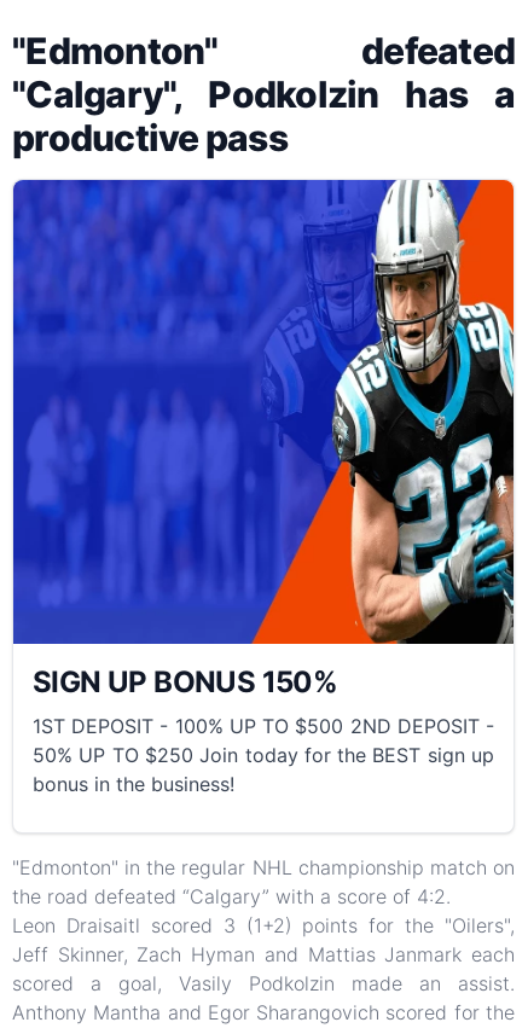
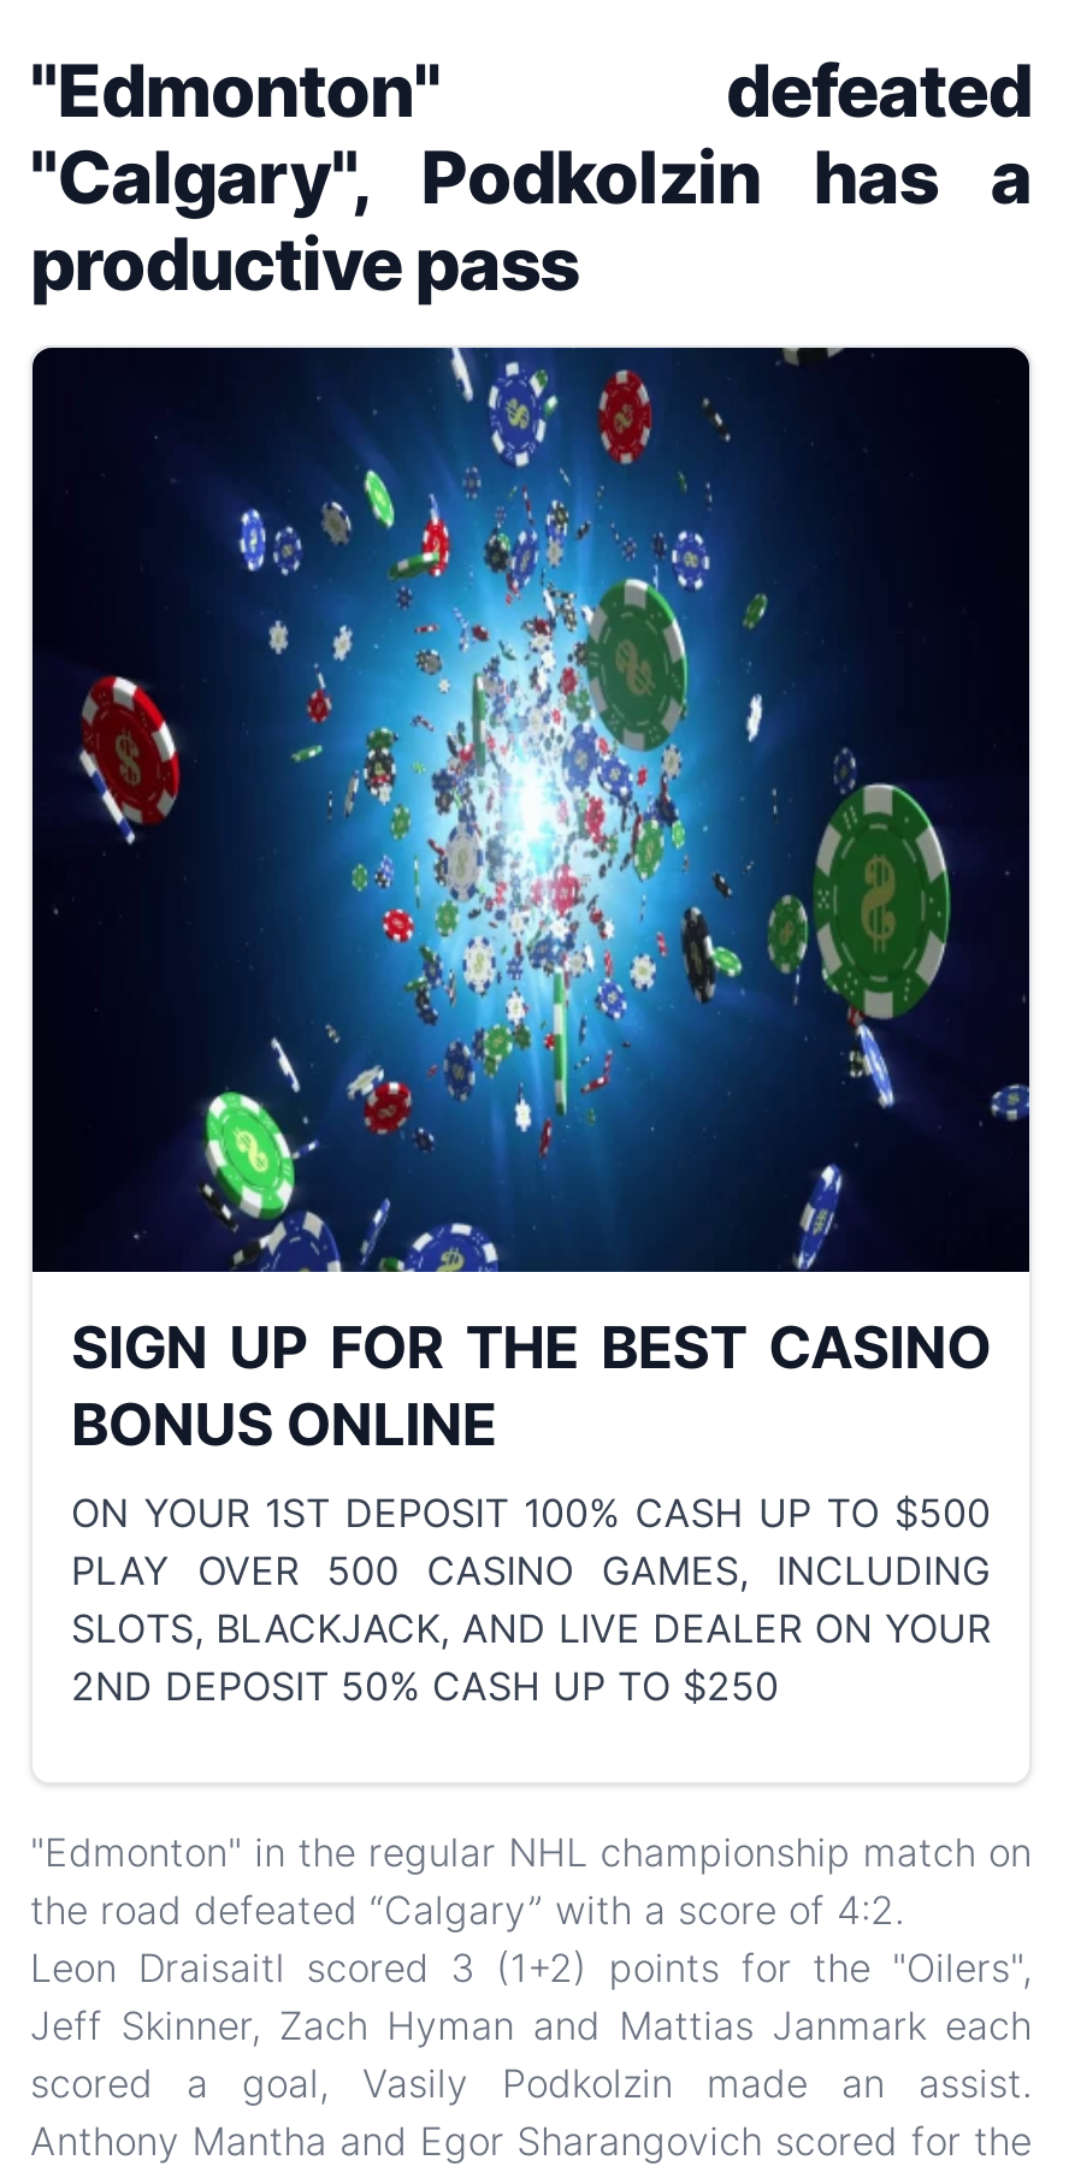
[12,179,515,796] [image] | SIGN UP BONUS 150% | 1ST DEPOSIT - 100% UP TO $500 2ND DEPOSIT - | 50% UP TO $250 Join today for the BEST sign up | bonus in the business! -> [30,345,1032,1710] [image] | SIGN UP FOR THE BEST CASINO | BONUS ONLINE | ON YOUR 1ST DEPOSIT 100% CASH UP TO $500 | PLAY OVER 500 CASINO GAMES, INCLUDING | SLOTS, BLACKJACK, AND LIVE DEALER ON YOUR | 2ND DEPOSIT 50% CASH UP TO $250

